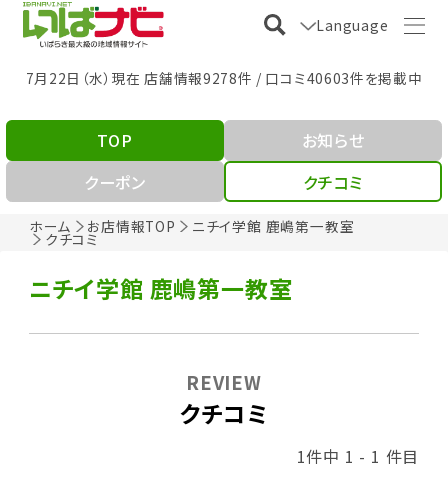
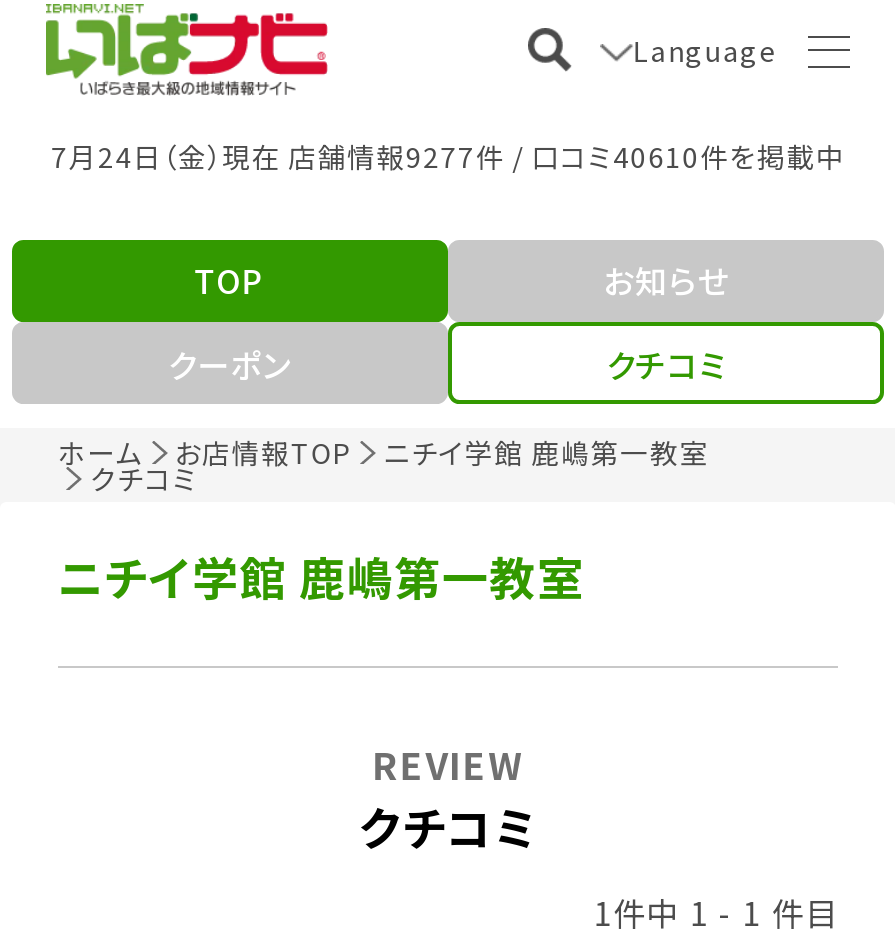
[26,68,422,88] 7月22日（水）現在 店舗情報9278件 / 口コミ40603件を掲載中 -> [51,135,845,175] 7月24日（金）現在 店舗情報9277件 / 口コミ40610件を掲載中

